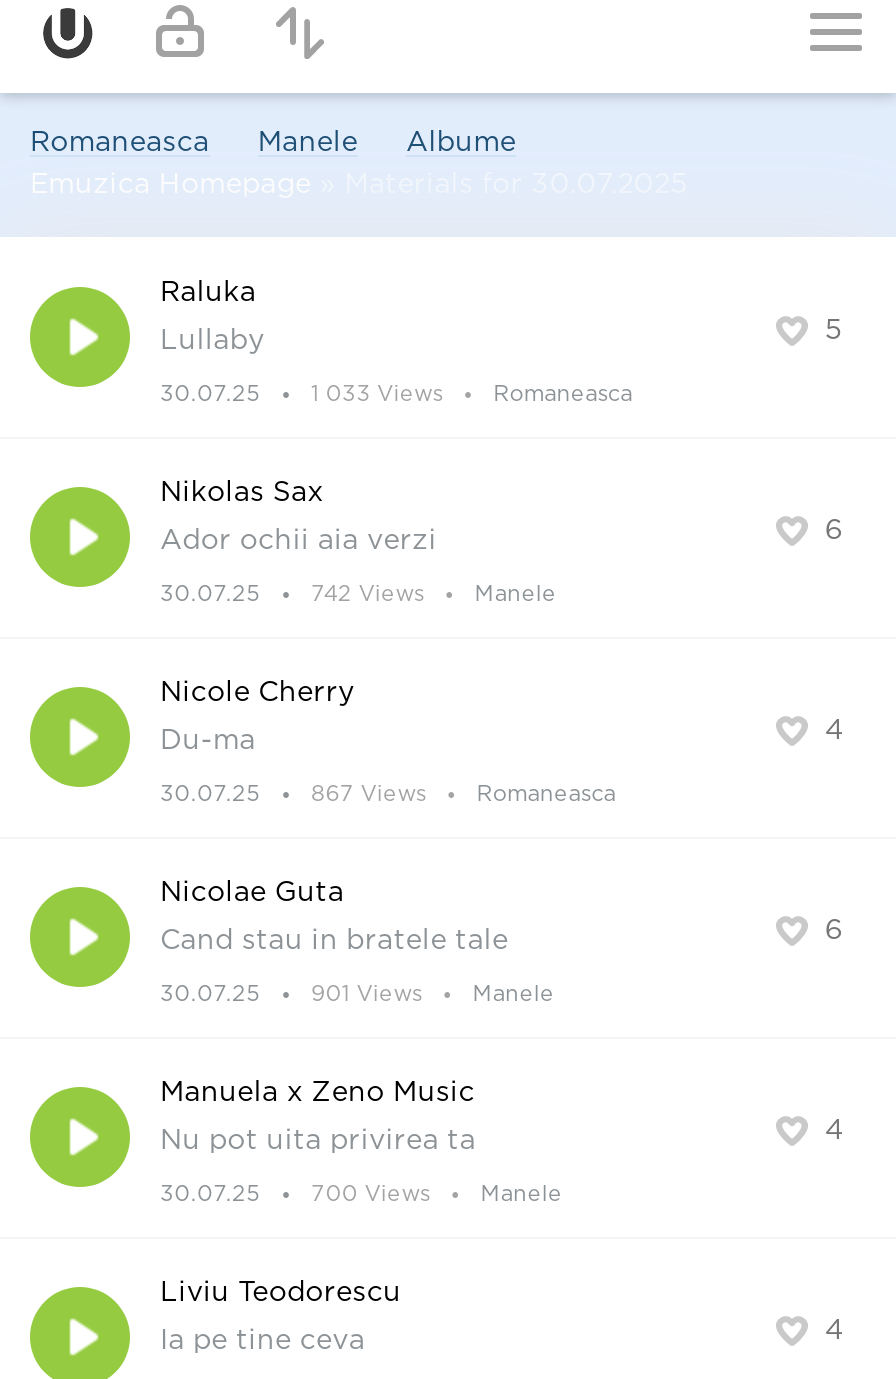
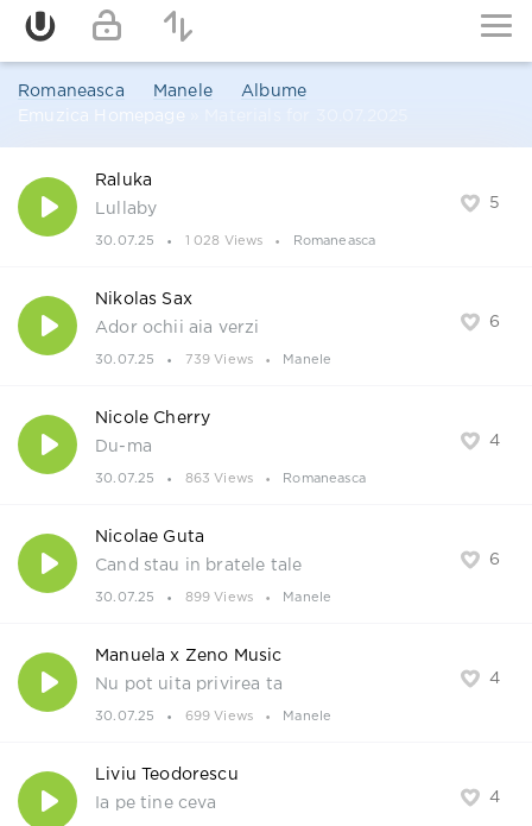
[311,385,443,405] 1 033 Views -> [185,235,263,247] 1 028 Views
[311,585,424,605] 742 Views -> [185,354,253,366] 739 Views
[311,785,426,805] 867 Views -> [185,473,253,485] 863 Views
[311,985,422,1005] 901 Views -> [185,592,253,604] 899 Views
[311,1185,430,1205] 700 Views -> [185,711,253,723] 699 Views

